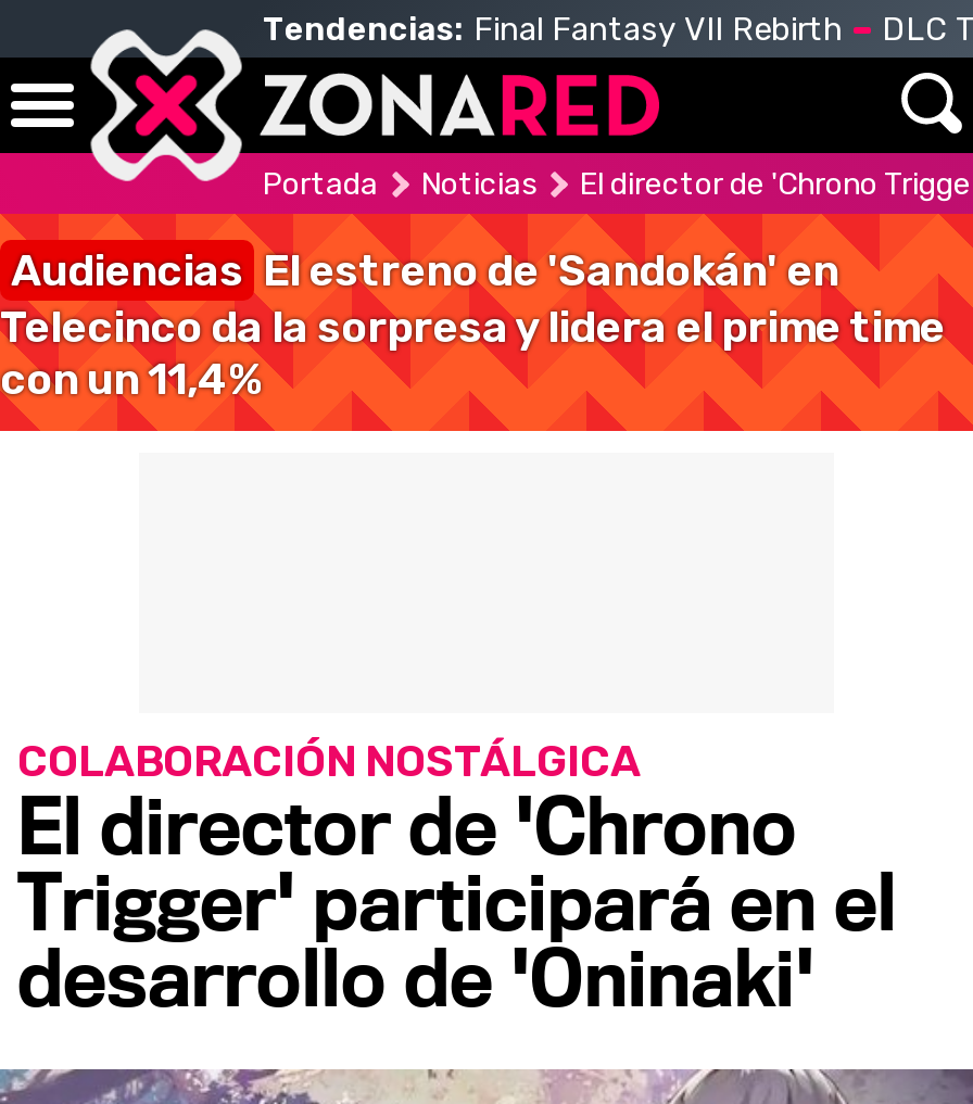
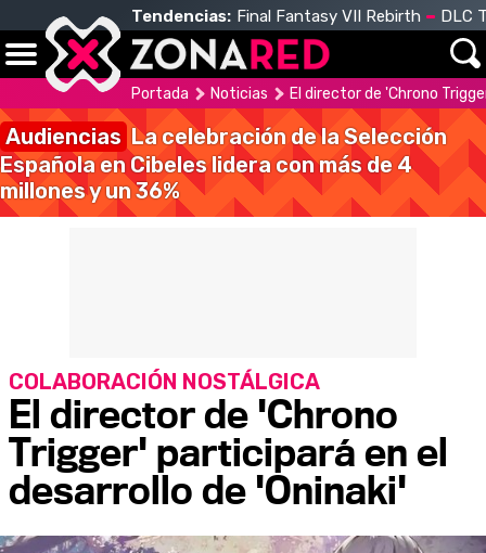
[0,244,945,405] Audiencias El estreno de 'Sandokán' en | Telecinco da la sorpresa y lidera el prime time | con un 11,4% -> [0,124,447,204] Audiencias La celebración de la Selección | Española en Cibeles lidera con más de 4 | millones y un 36%

